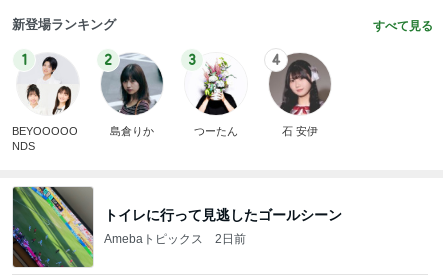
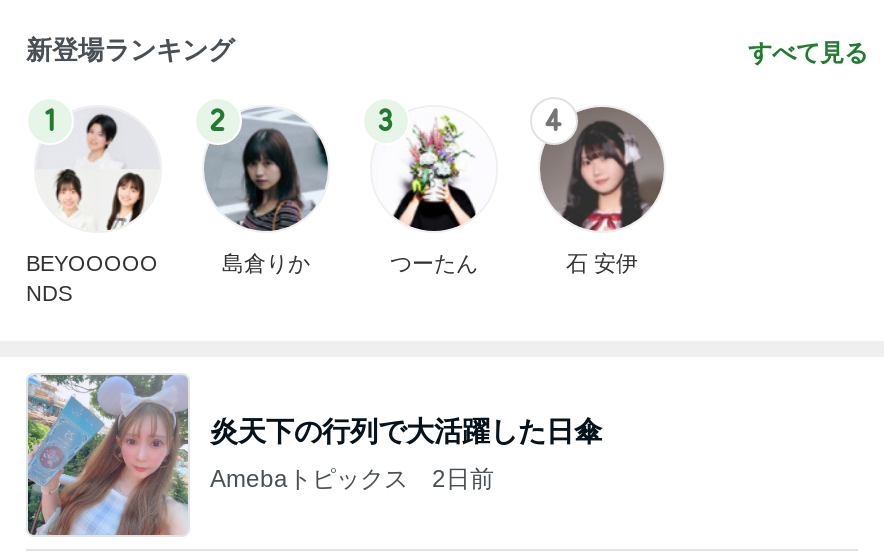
[12,186,342,268] [image] | トイレに行って見逃したゴールシーン -> [26,373,602,537] [image] | 炎天下の行列で大活躍した日傘

